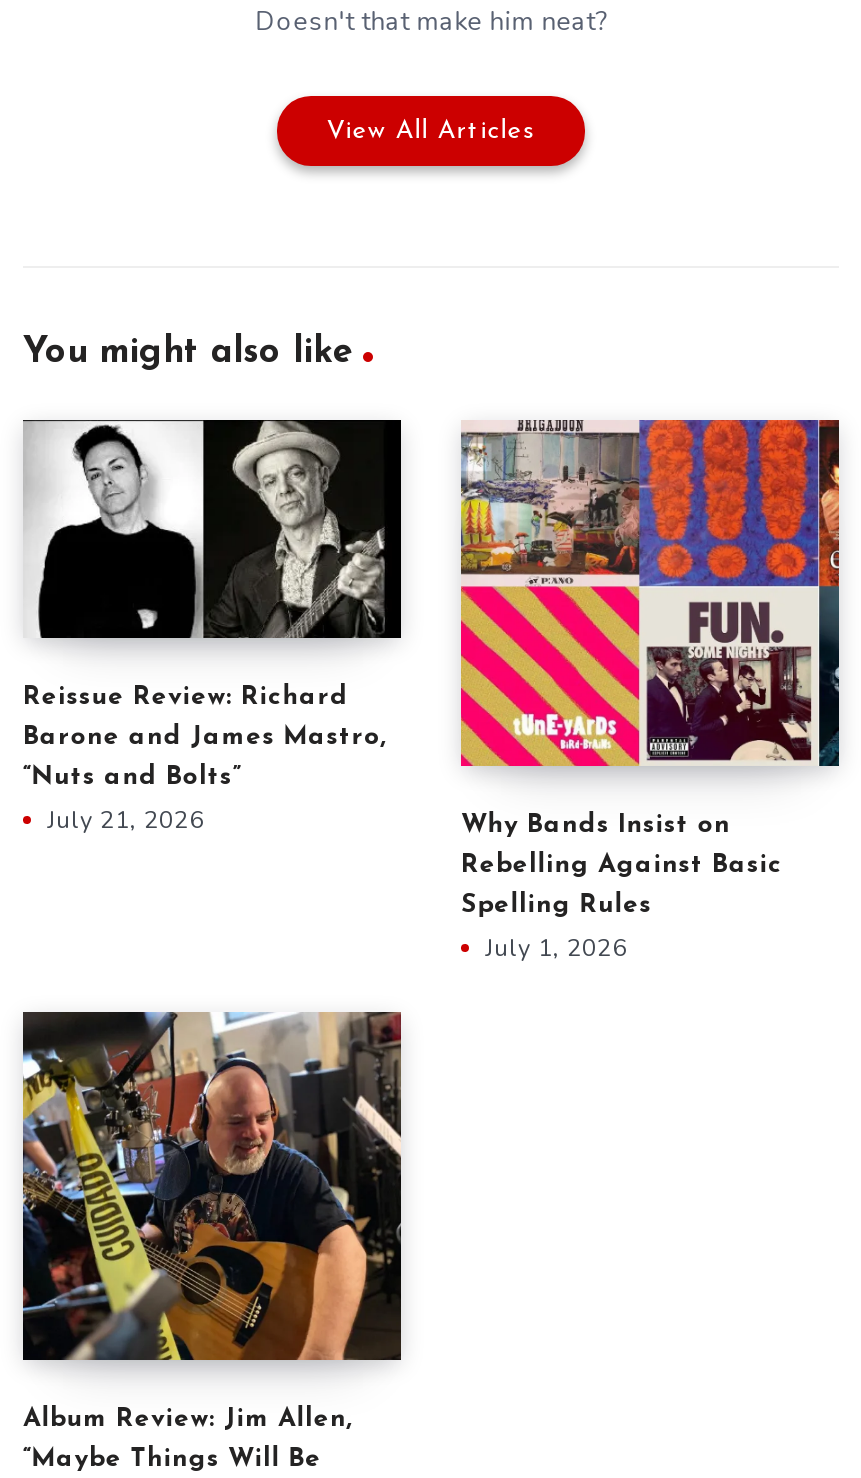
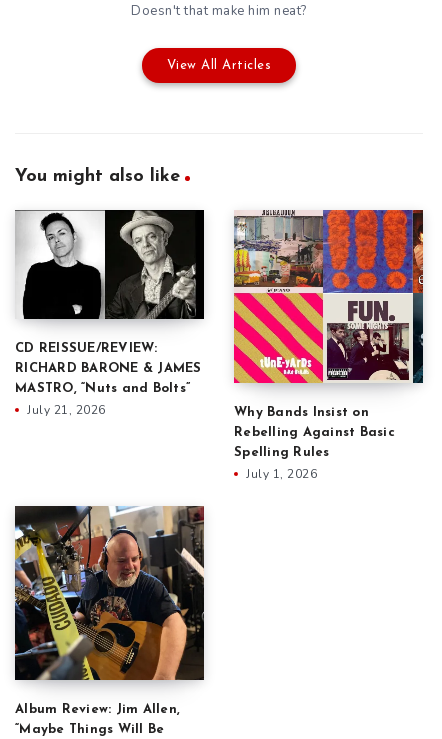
[23,684,349,710] Reissue Review: Richard -> [15,342,157,355] CD REISSUE/REVIEW:
[23,724,387,750] Barone and James Mastro, -> [15,362,201,375] RICHARD BARONE & JAMES
[23,764,241,790] “Nuts and Bolts” -> [15,382,190,395] MASTRO, “Nuts and Bolts”

